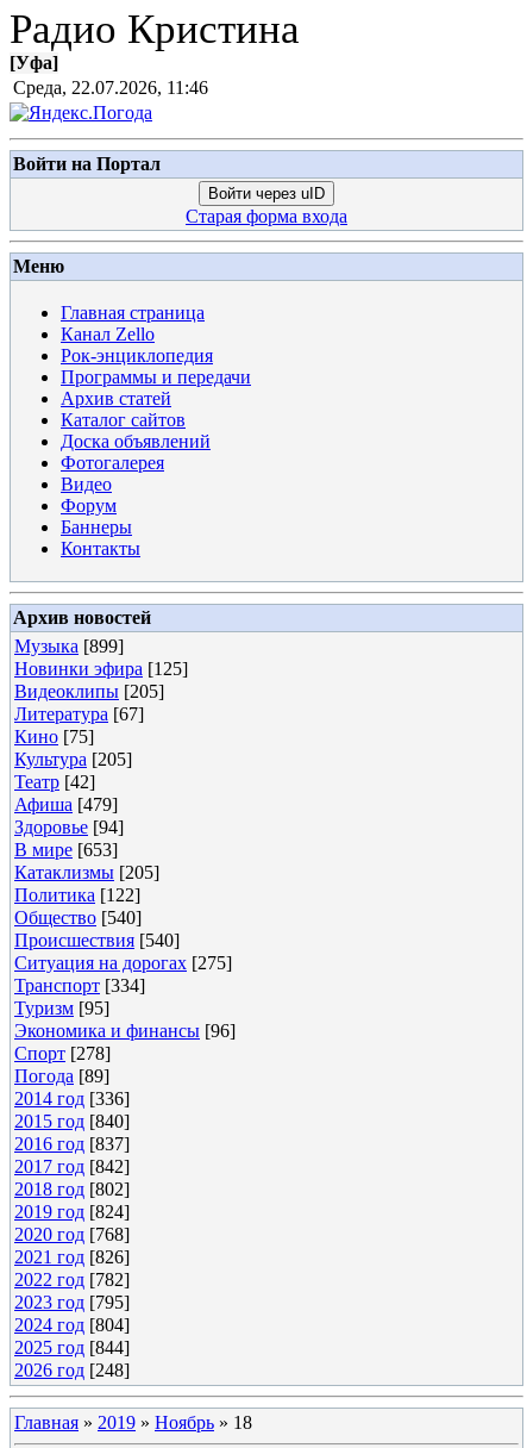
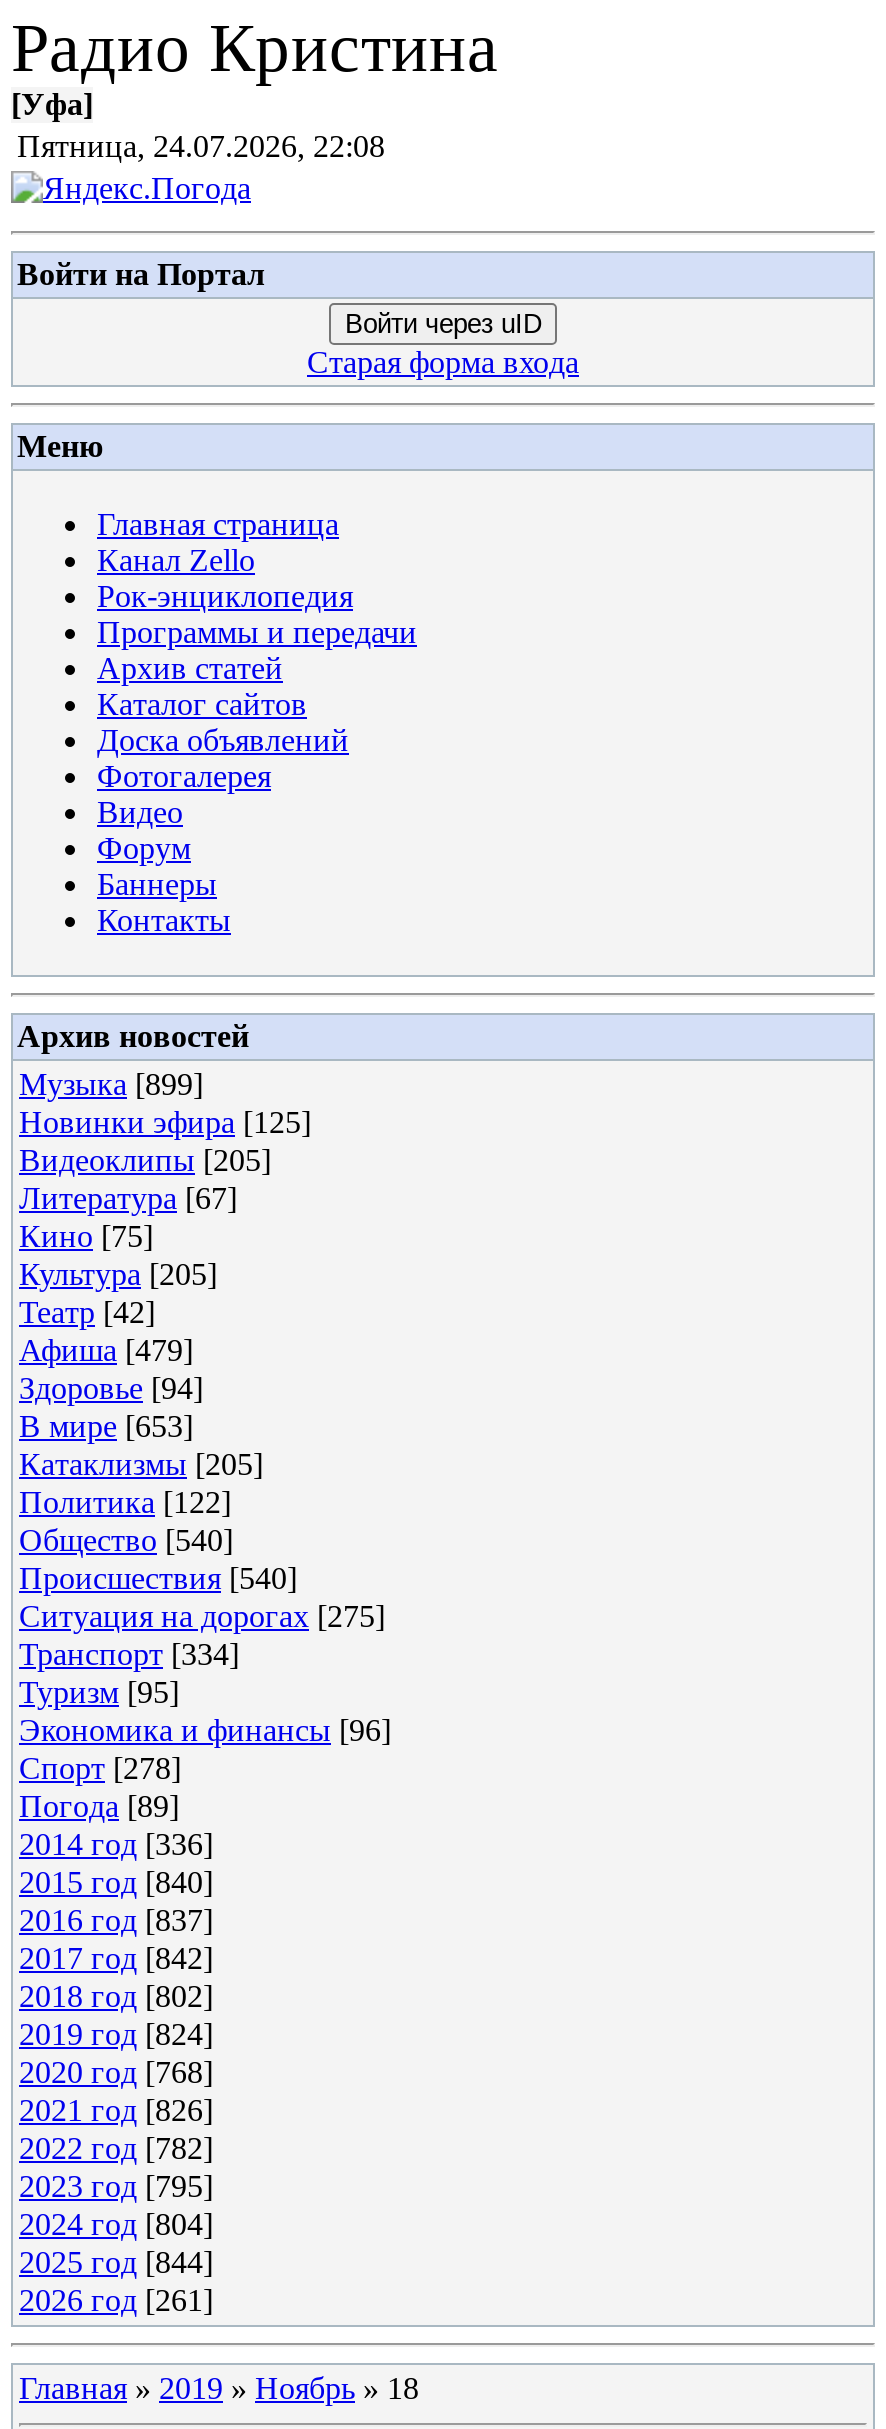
[13,77,208,98] Среда, 22.07.2026, 11:46 -> [17,129,385,163] Пятница, 24.07.2026, 22:08
[14,1360,130,1380] 2026 год [248] -> [19,2283,213,2317] 2026 год [261]

